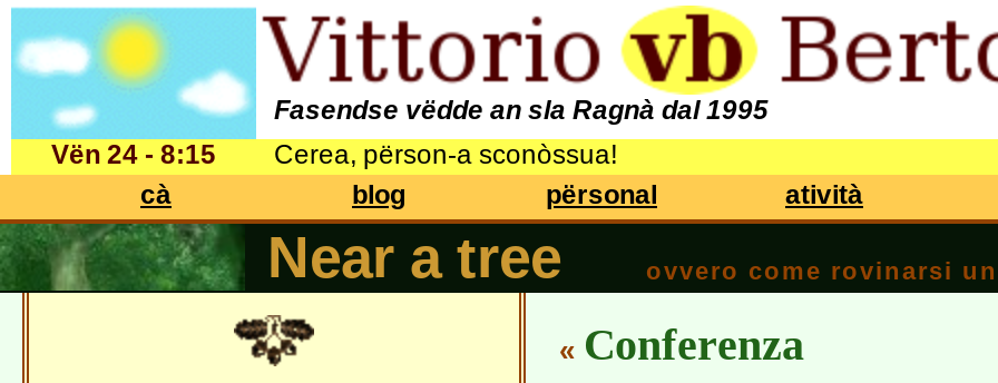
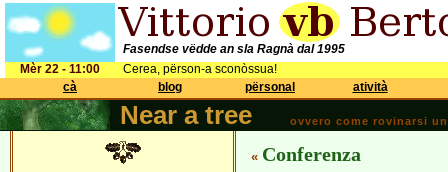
[51,139,617,170] Vën 24 - 8:15 Cerea, përson-a sconòssua! -> [20,62,277,76] Mèr 22 - 11:00 Cerea, përson-a sconòssua!

